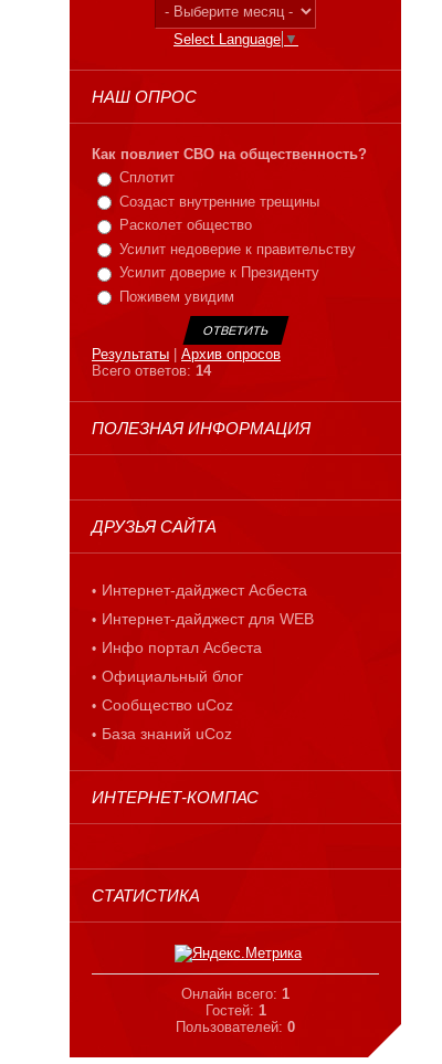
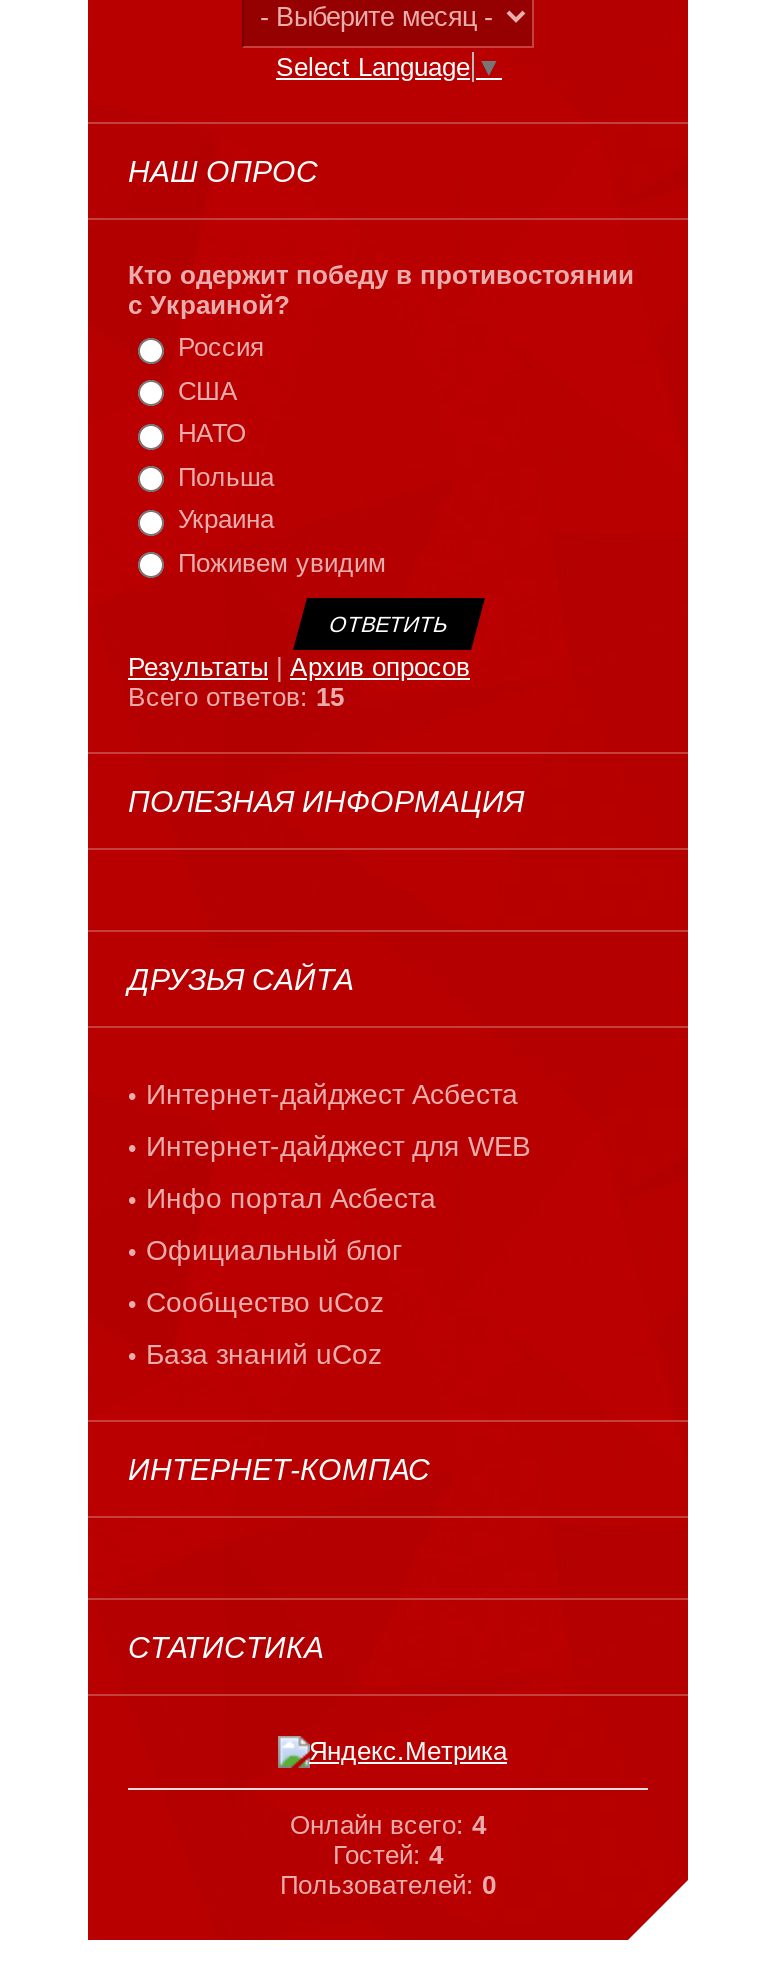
[92,146,367,281] Как повлиет СВО на общественность? | Сплотит | Создаст внутренние трещины | Расколет общество | Усилит недоверие к правительству | Усилит доверие к Президенту -> [128,260,634,535] Кто одержит победу в противостоянии | с Украиной? | Россия | США | НАТО | Польша | Украина
[92,363,211,379] Всего ответов: 14 -> [128,683,344,713] Всего ответов: 15
[181,986,290,1003] Онлайн всего: 1 -> [290,1811,486,1841] Онлайн всего: 4
[205,1003,266,1019] Гостей: 1 -> [333,1841,443,1871] Гостей: 4

